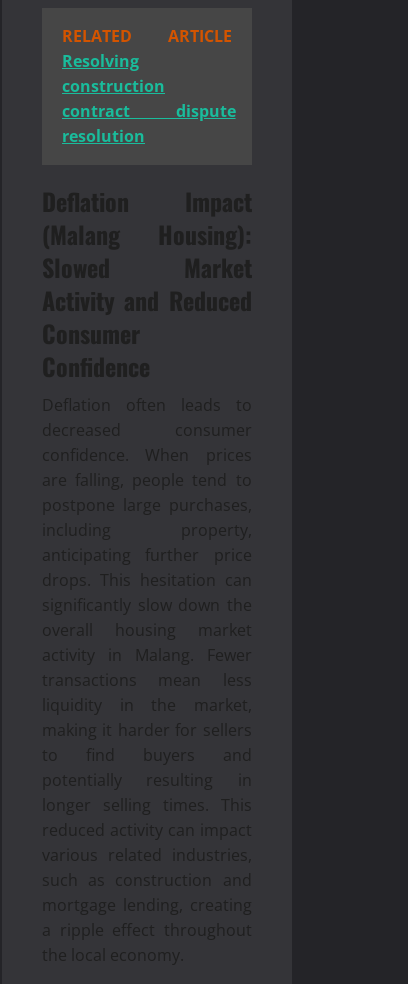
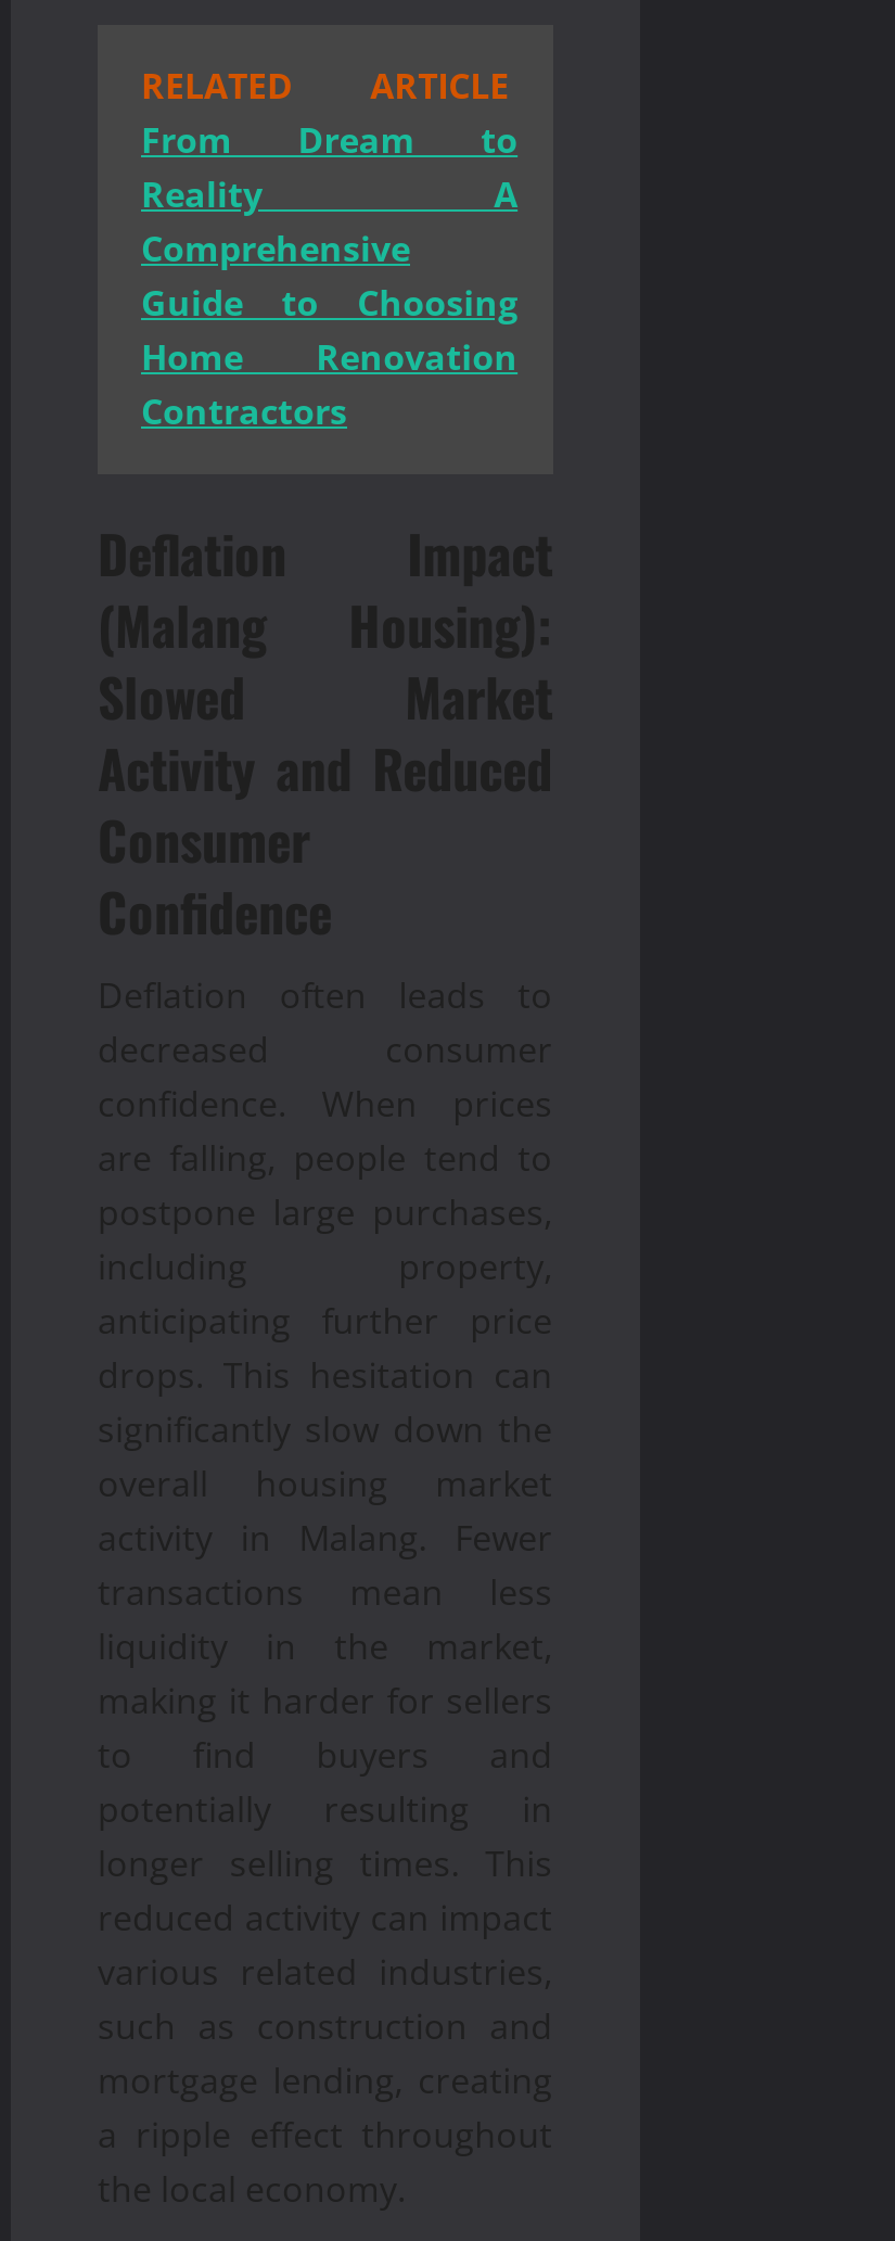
[62,50,236,147] Resolving | construction | contract dispute | resolution -> [141,116,518,435] From Dream to | Reality A | Comprehensive | Guide to Choosing | Home Renovation | Contractors

